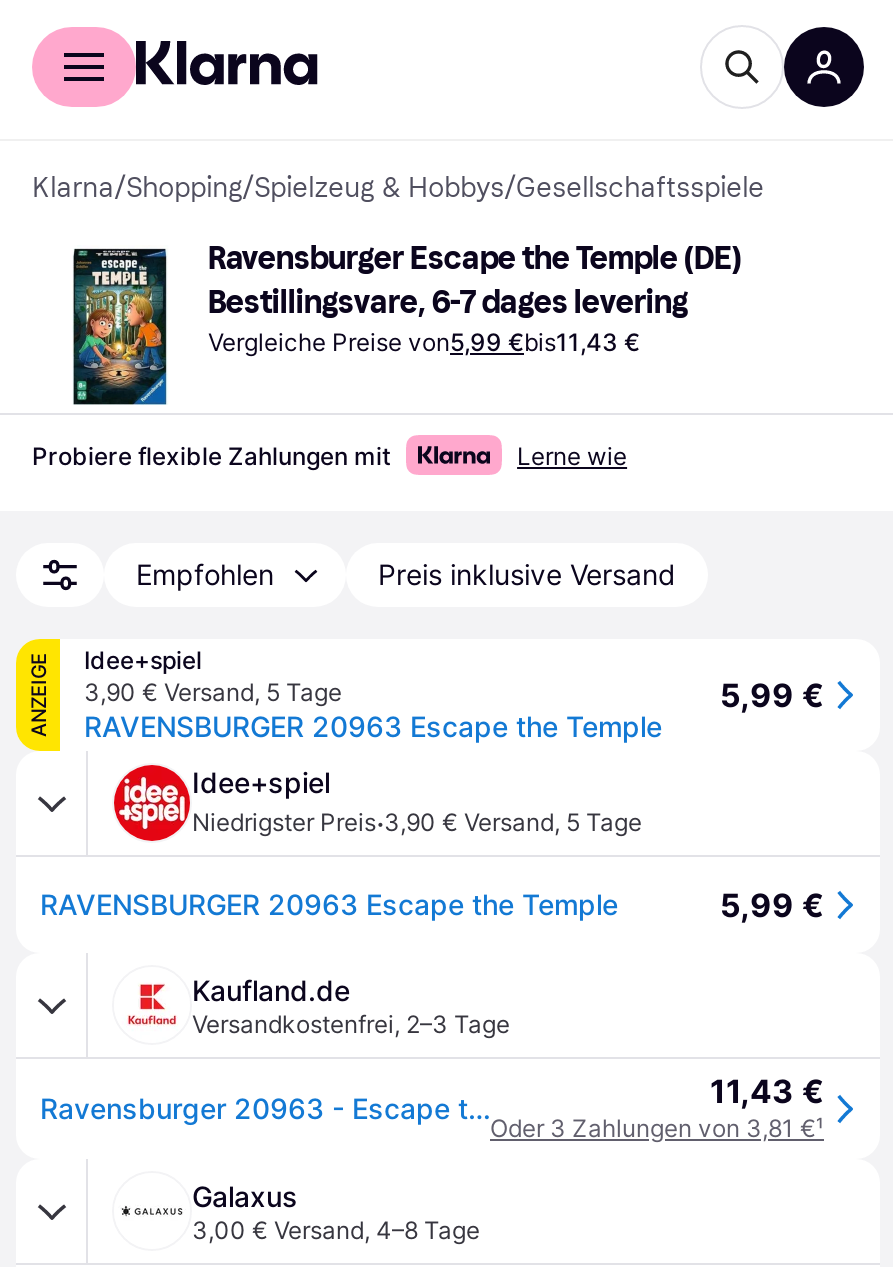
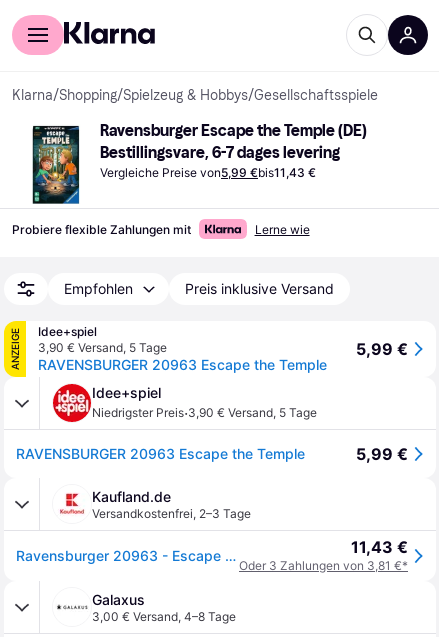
[490,1113,824,1143] Oder 3 Zahlungen von 3,81 €¹ -> [239,558,408,573] Oder 3 Zahlungen von 3,81 €*

